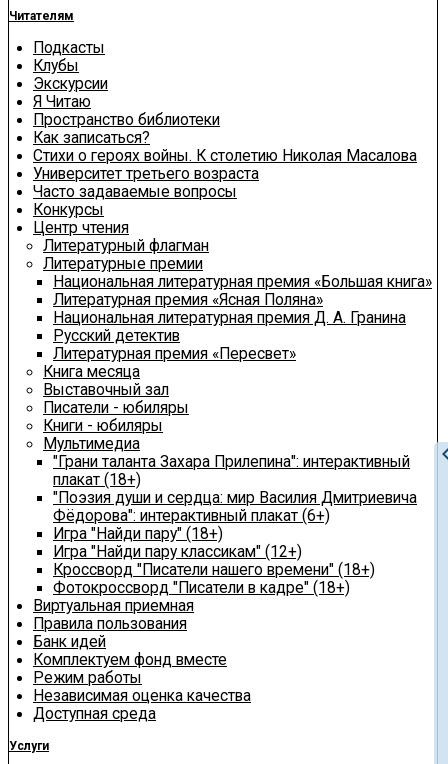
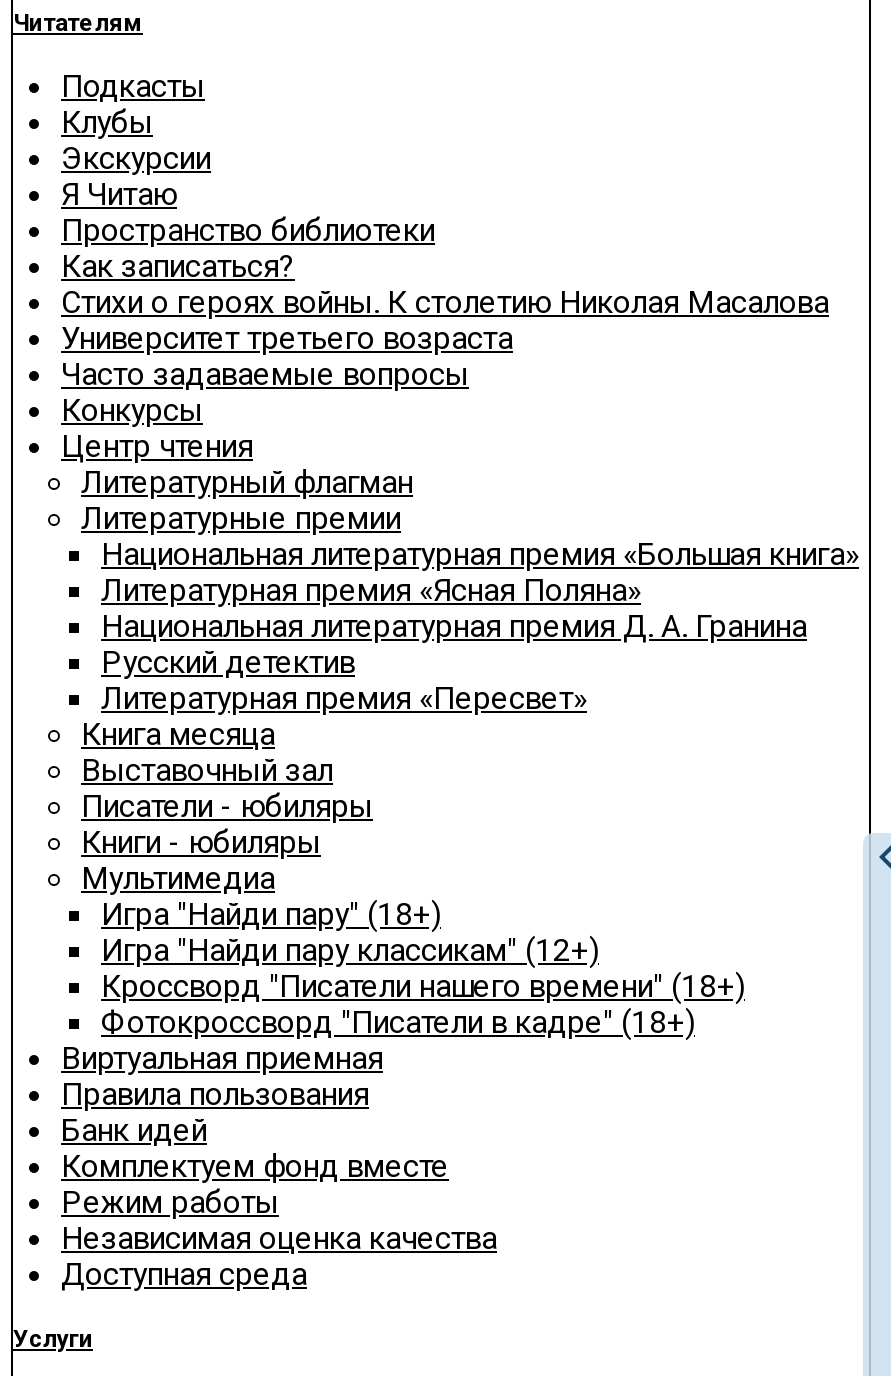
[53,453,417,525] "Грани таланта Захара Прилепина": интерактивный | плакат (18+) | "Поэзия души и сердца: мир Василия Дмитриевича | Фёдорова": интерактивный плакат (6+) -> none

